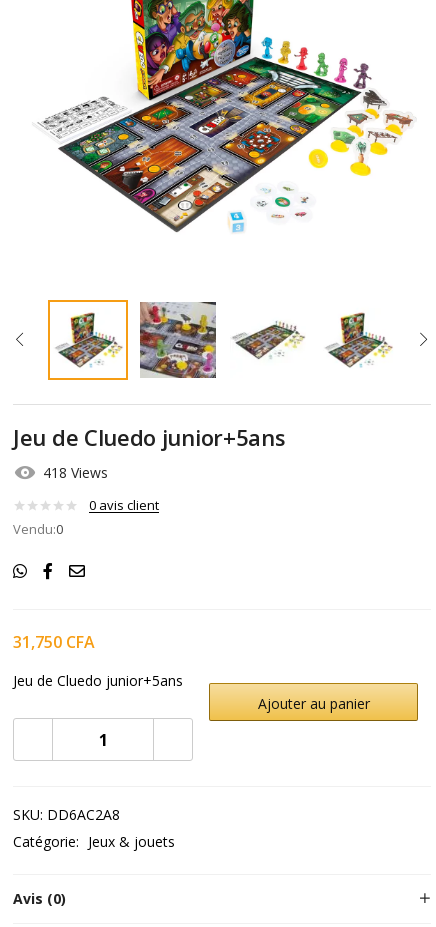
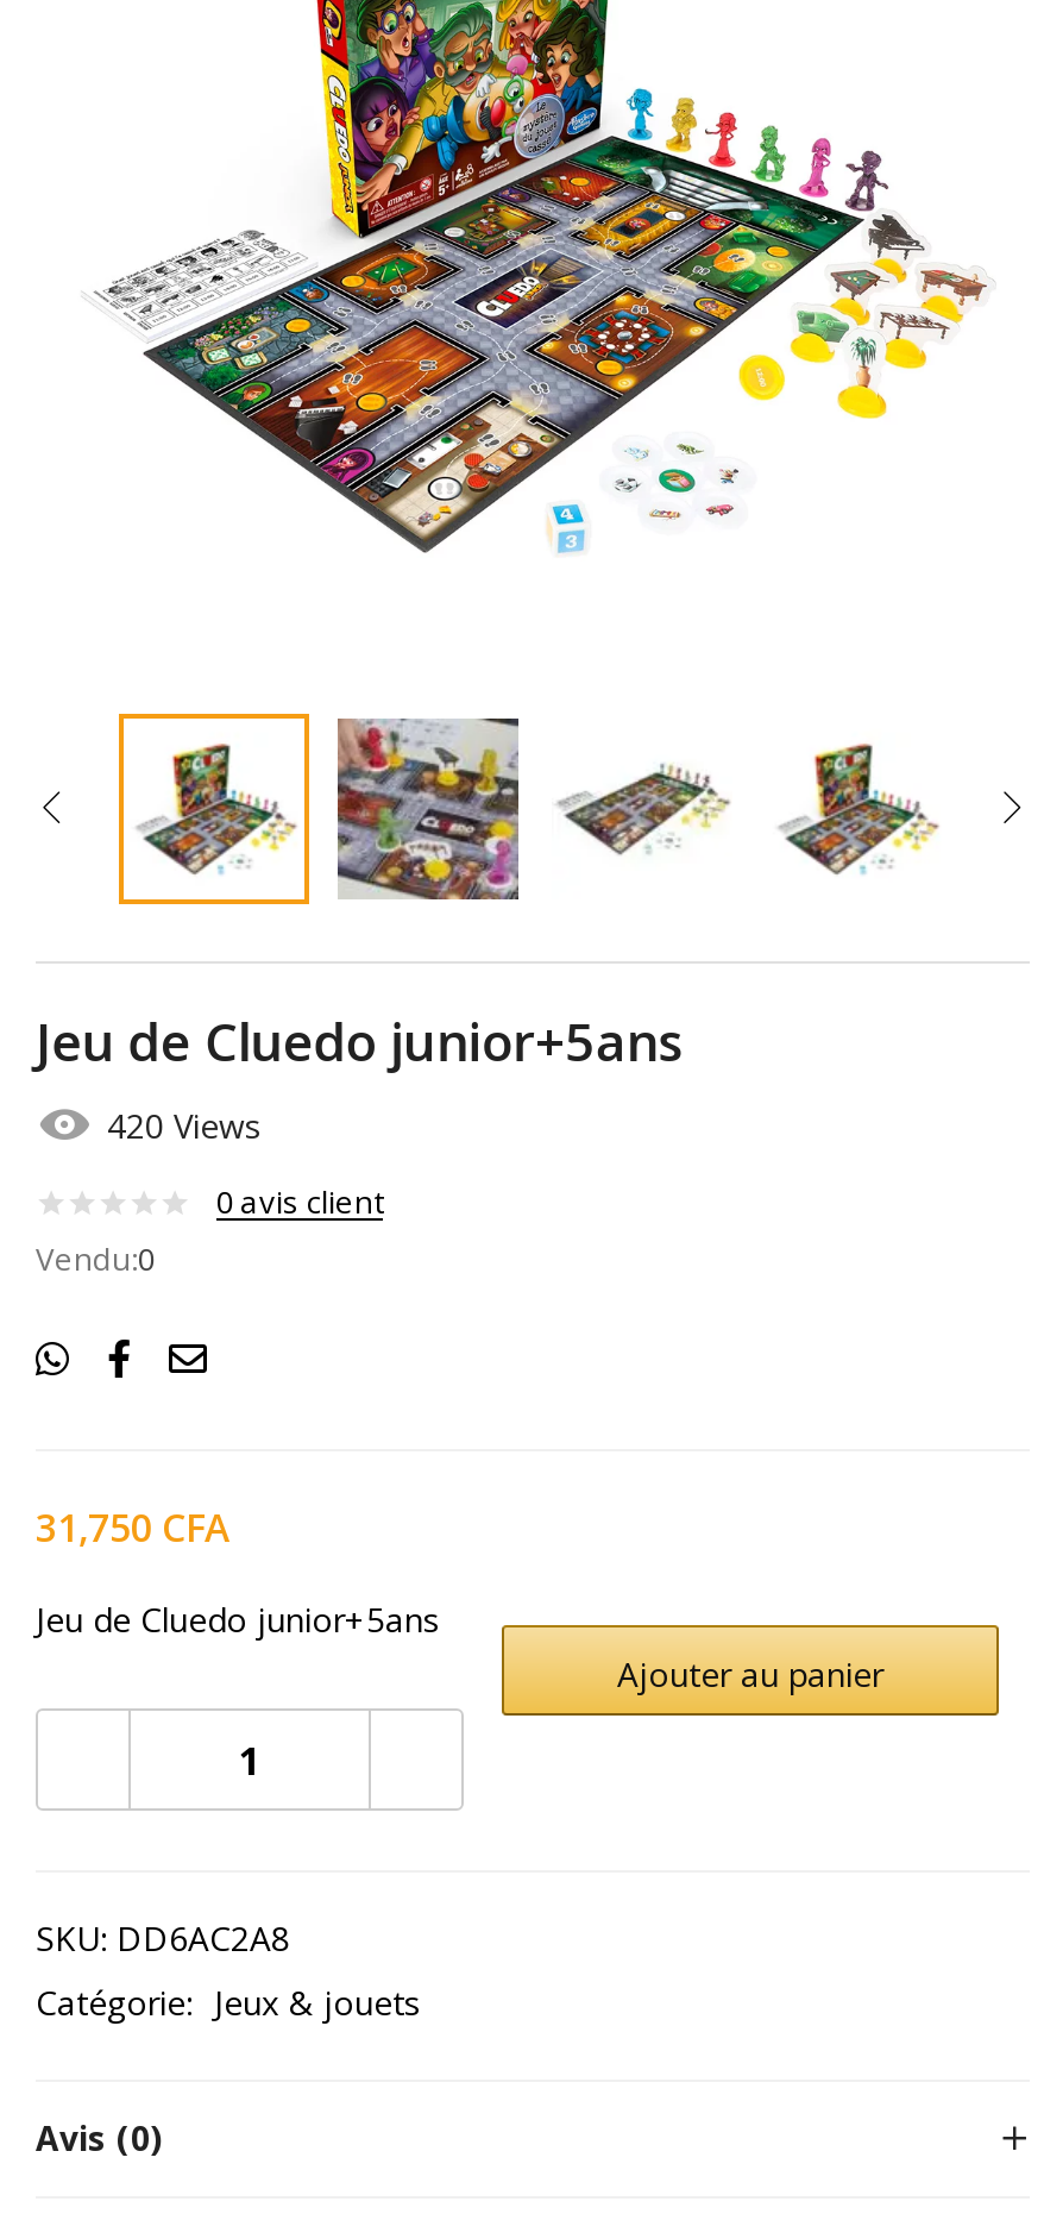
[43,463,108,482] 418 Views -> [107,1102,262,1147] 420 Views

